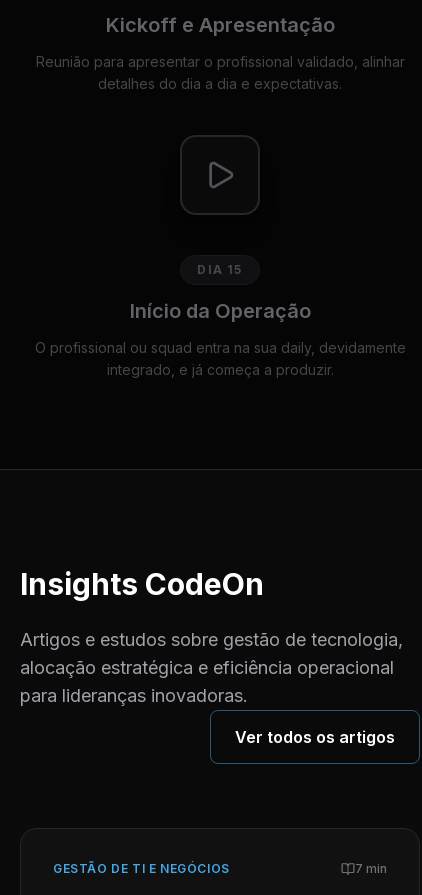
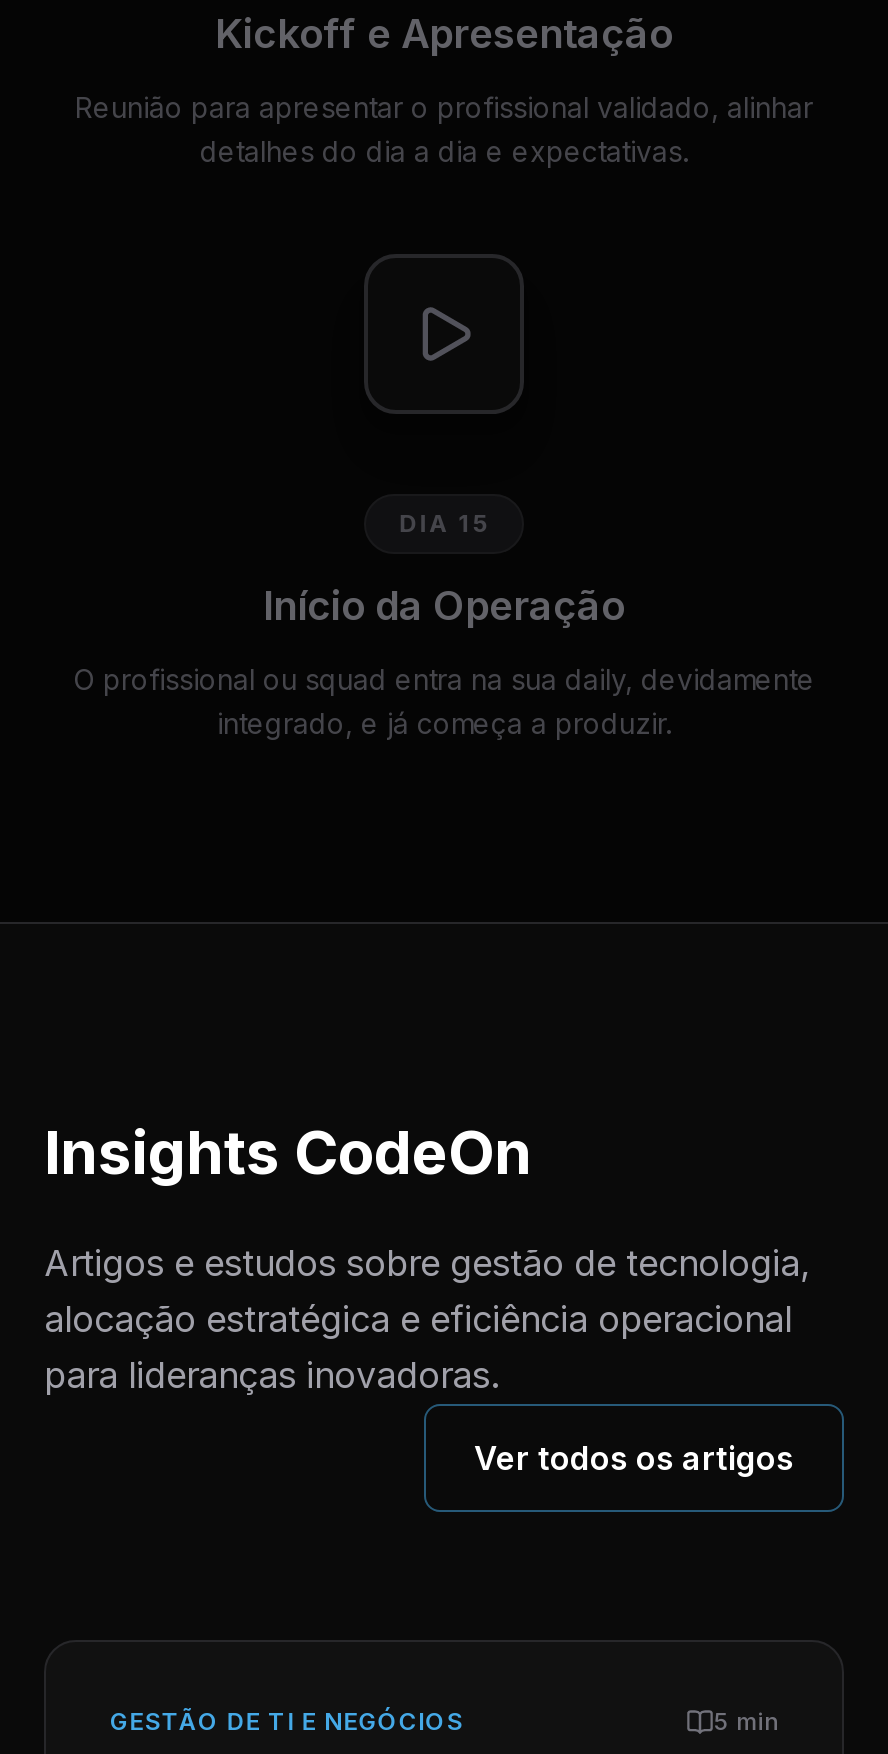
[355,861,387,876] 7 min -> [714,1706,778,1736] 5 min

